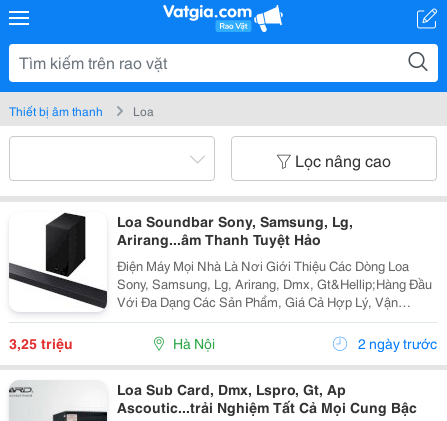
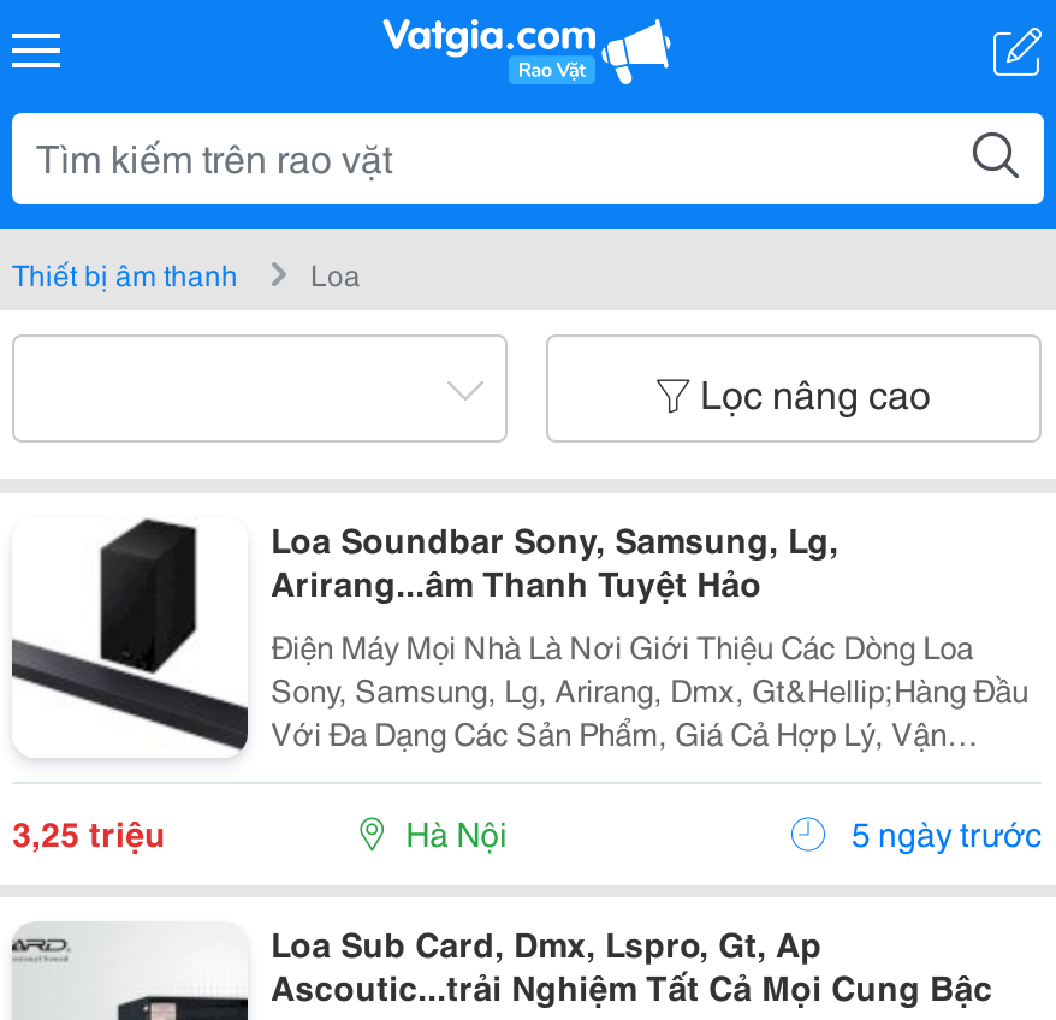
[355,333,437,353] 2 ngày trước -> [844,808,1042,856] 5 ngày trước

